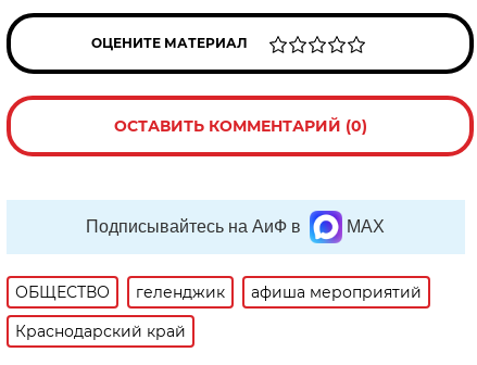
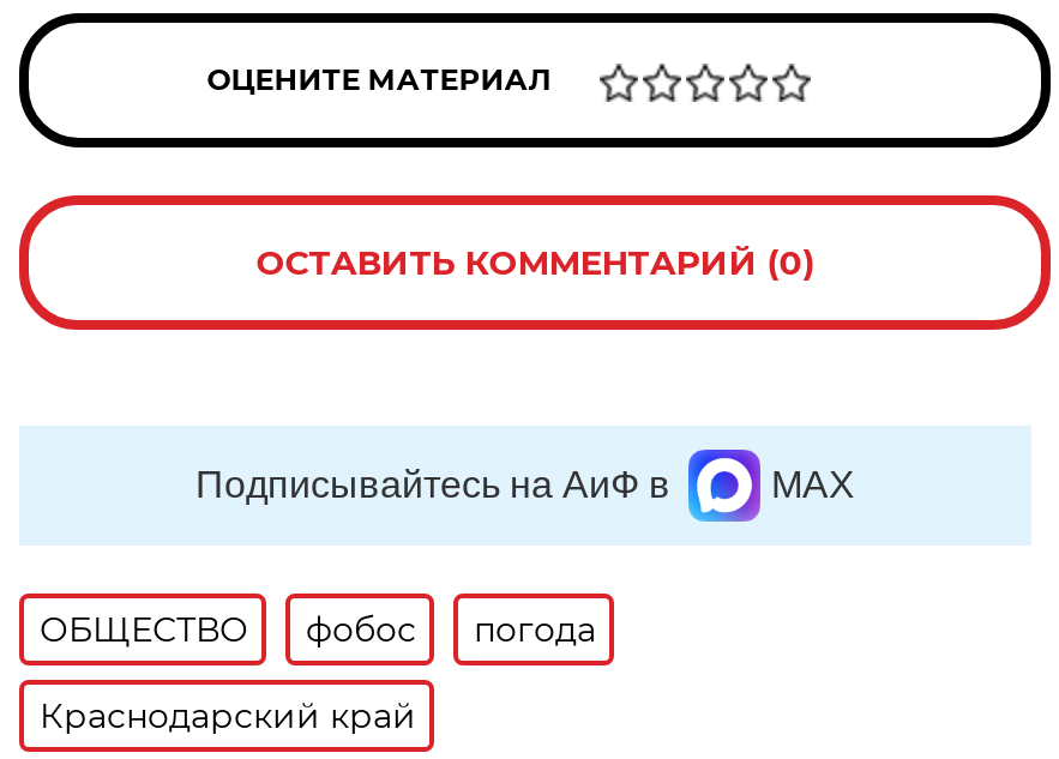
[136,282,422,302] геленджик | афиша мероприятий -> [306,608,596,651] фобос | погода

